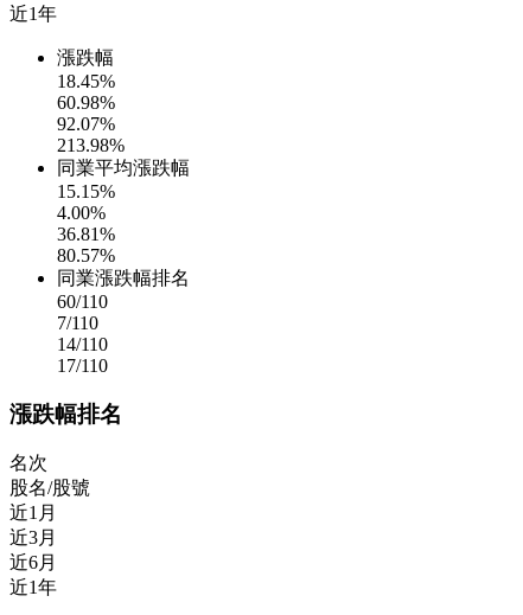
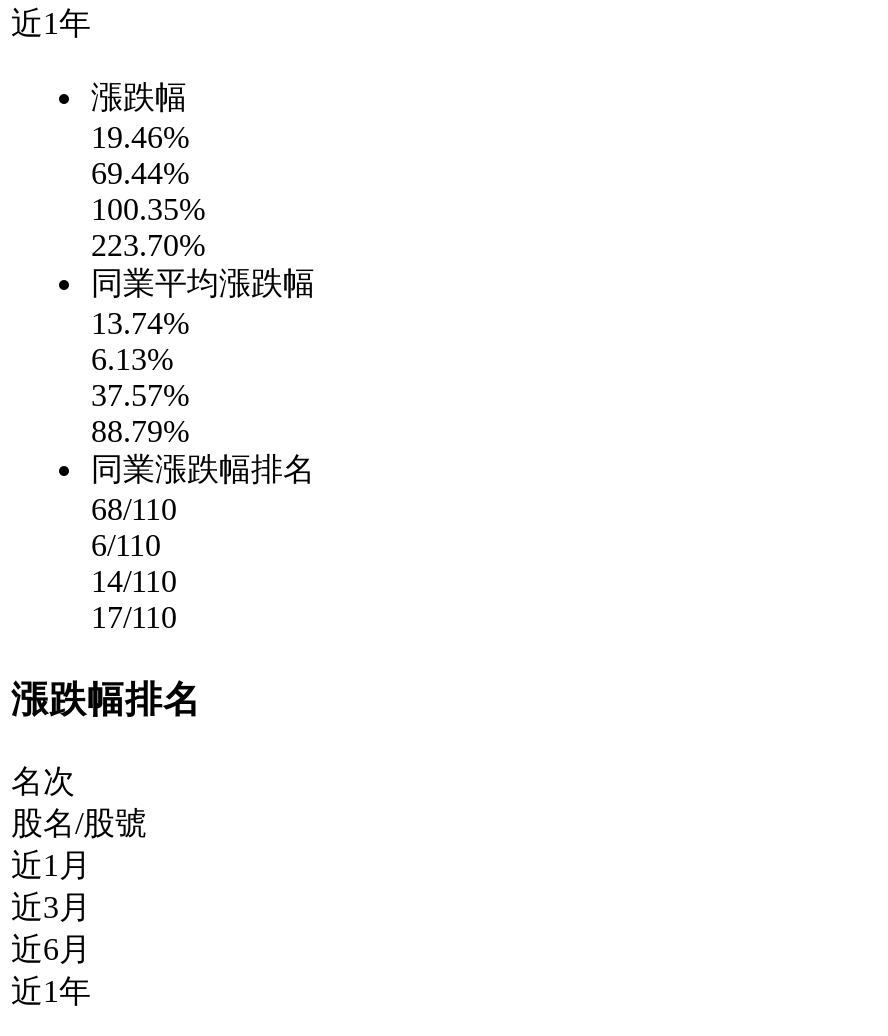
[57,71,115,91] 18.45% -> [91,120,189,154] 19.46%
[57,92,115,112] 60.98% -> [91,156,189,190] 69.44%
[57,114,115,134] 92.07% -> [91,192,205,226] 100.35%
[57,135,125,155] 213.98% -> [91,228,205,262] 223.70%
[57,181,115,201] 15.15% -> [91,306,189,340] 13.74%
[57,203,106,223] 4.00% -> [91,342,173,376] 6.13%
[57,224,115,244] 36.81% -> [91,378,189,412] 37.57%
[57,245,115,265] 80.57% -> [91,414,189,448] 88.79%
[57,291,108,312] 60/110 -> [91,492,177,526] 68/110
[57,313,98,333] 7/110 -> [91,528,161,562] 6/110

